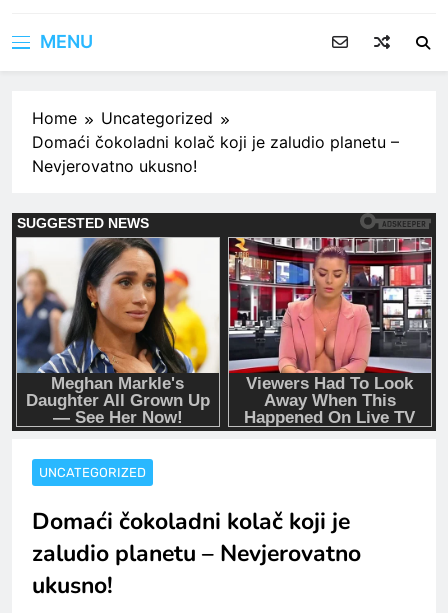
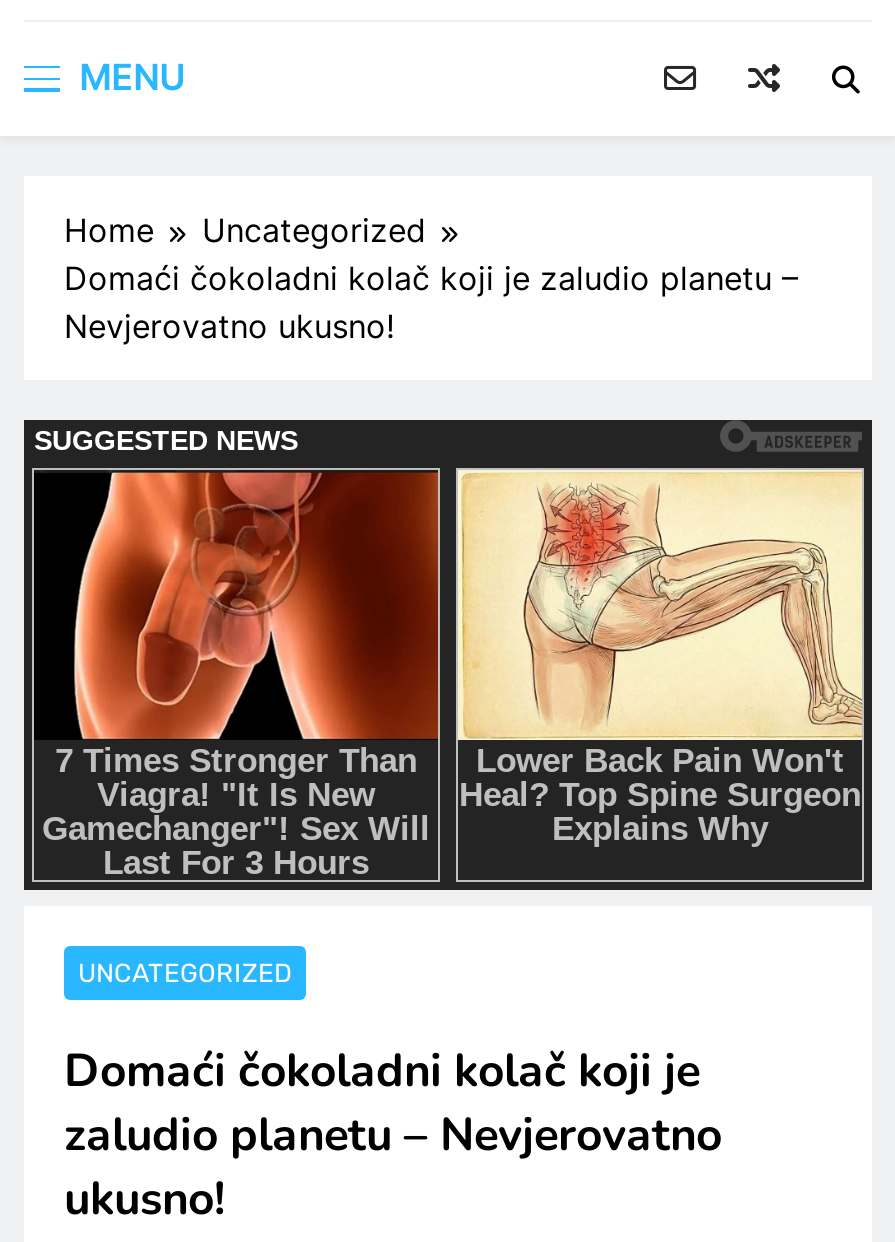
[16,237,220,423] [image] -> [34,470,440,876] [image]
[228,237,432,427] [image] -> [456,468,864,880] [image]

